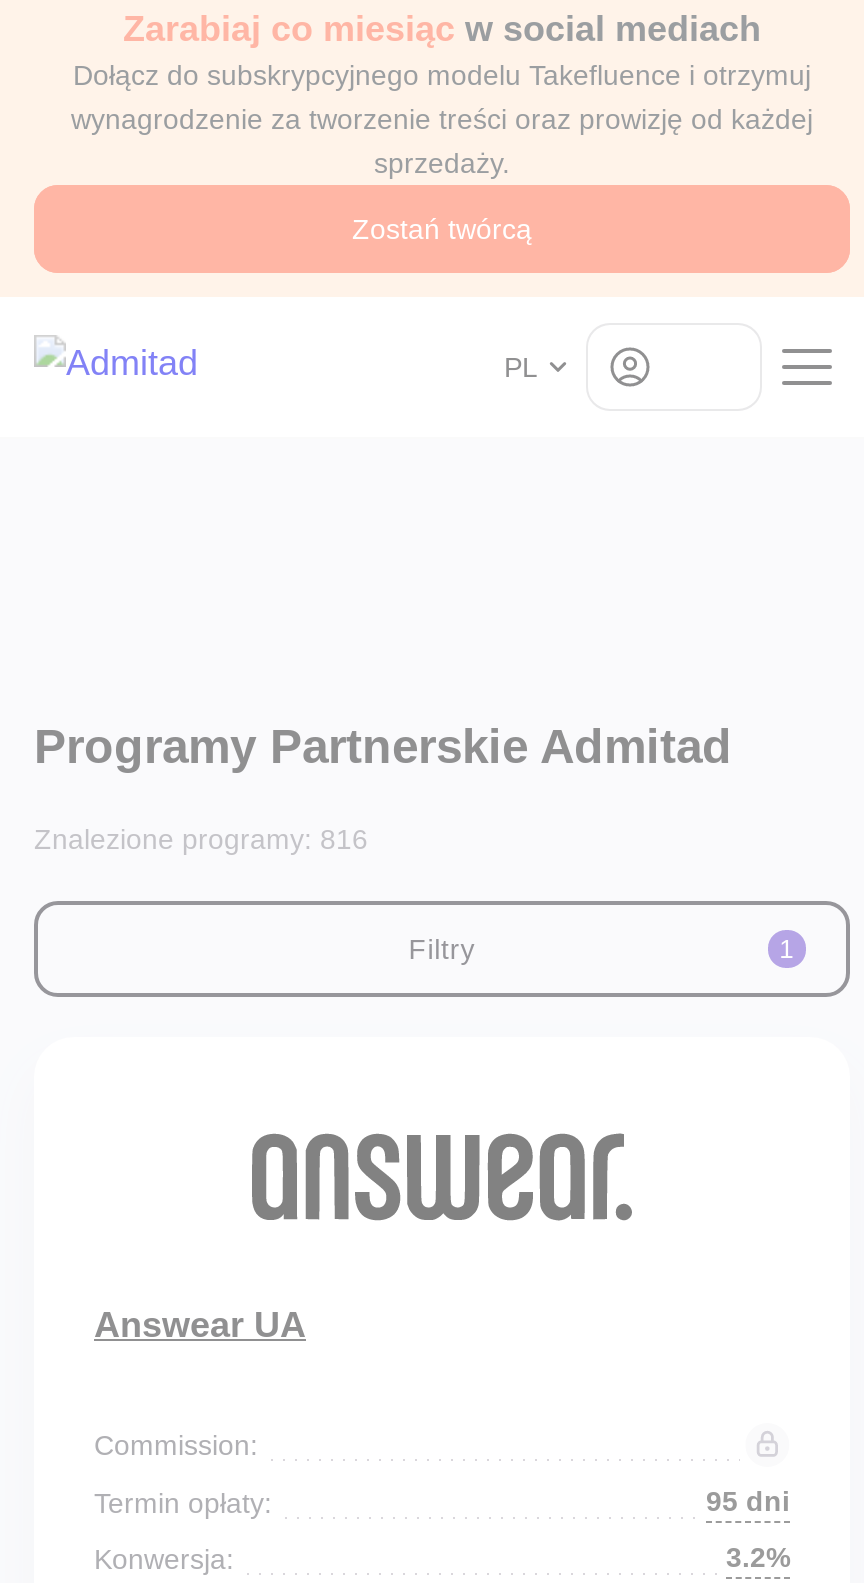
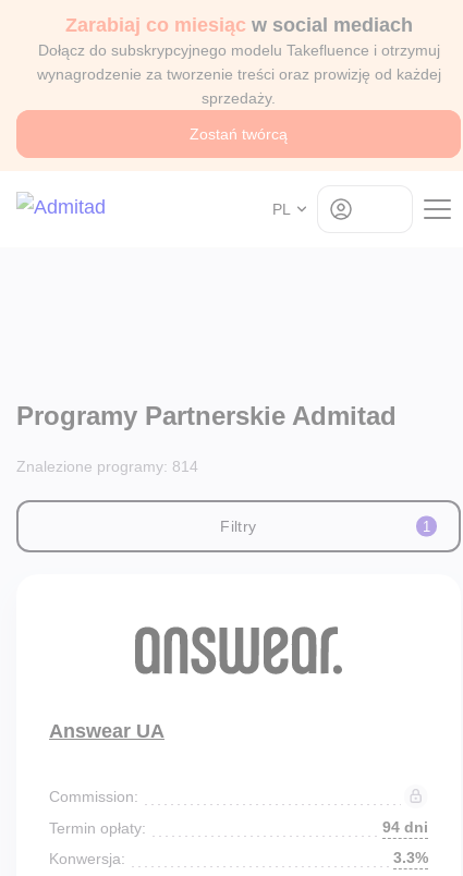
[34,823,368,855] Znalezione programy: 816 -> [16,458,198,475] Znalezione programy: 814
[706,1485,790,1517] 95 dni -> [382,818,428,836] 94 dni
[726,1541,790,1573] 3.2% -> [393,849,428,866] 3.3%

